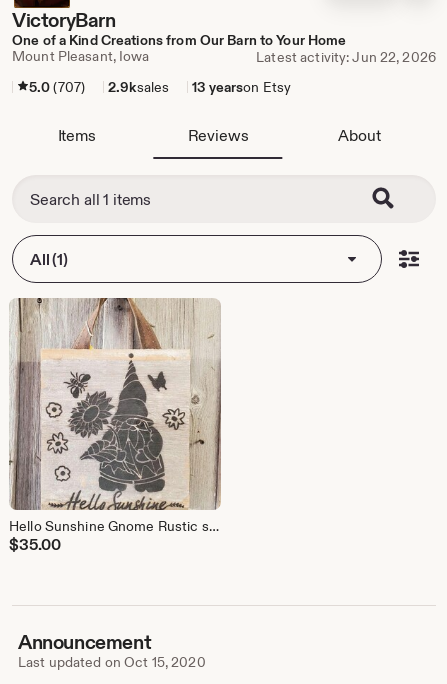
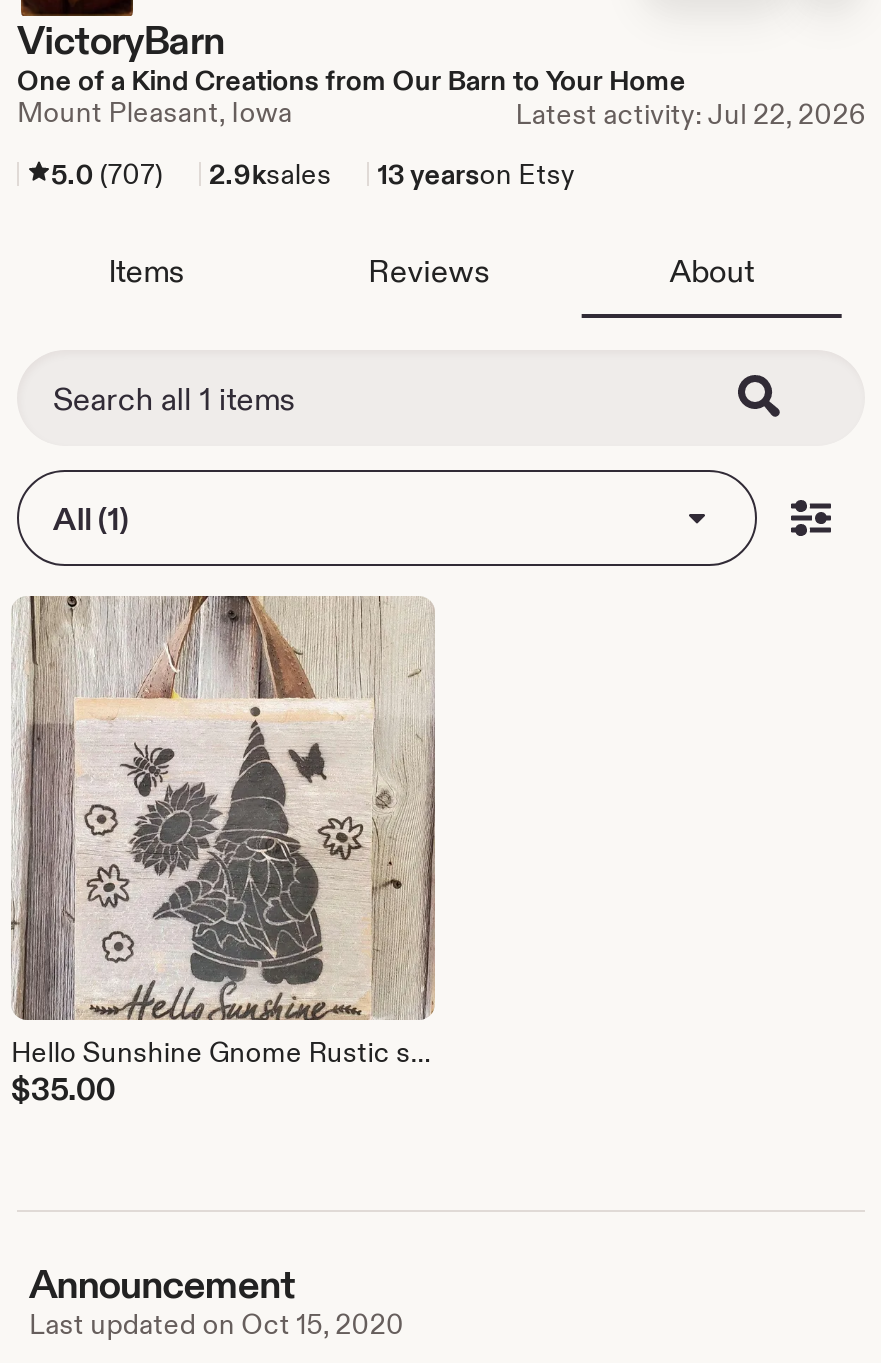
[256,48,436,66] Latest activity: Jun 22, 2026 -> [515,96,865,132] Latest activity: Jul 22, 2026

